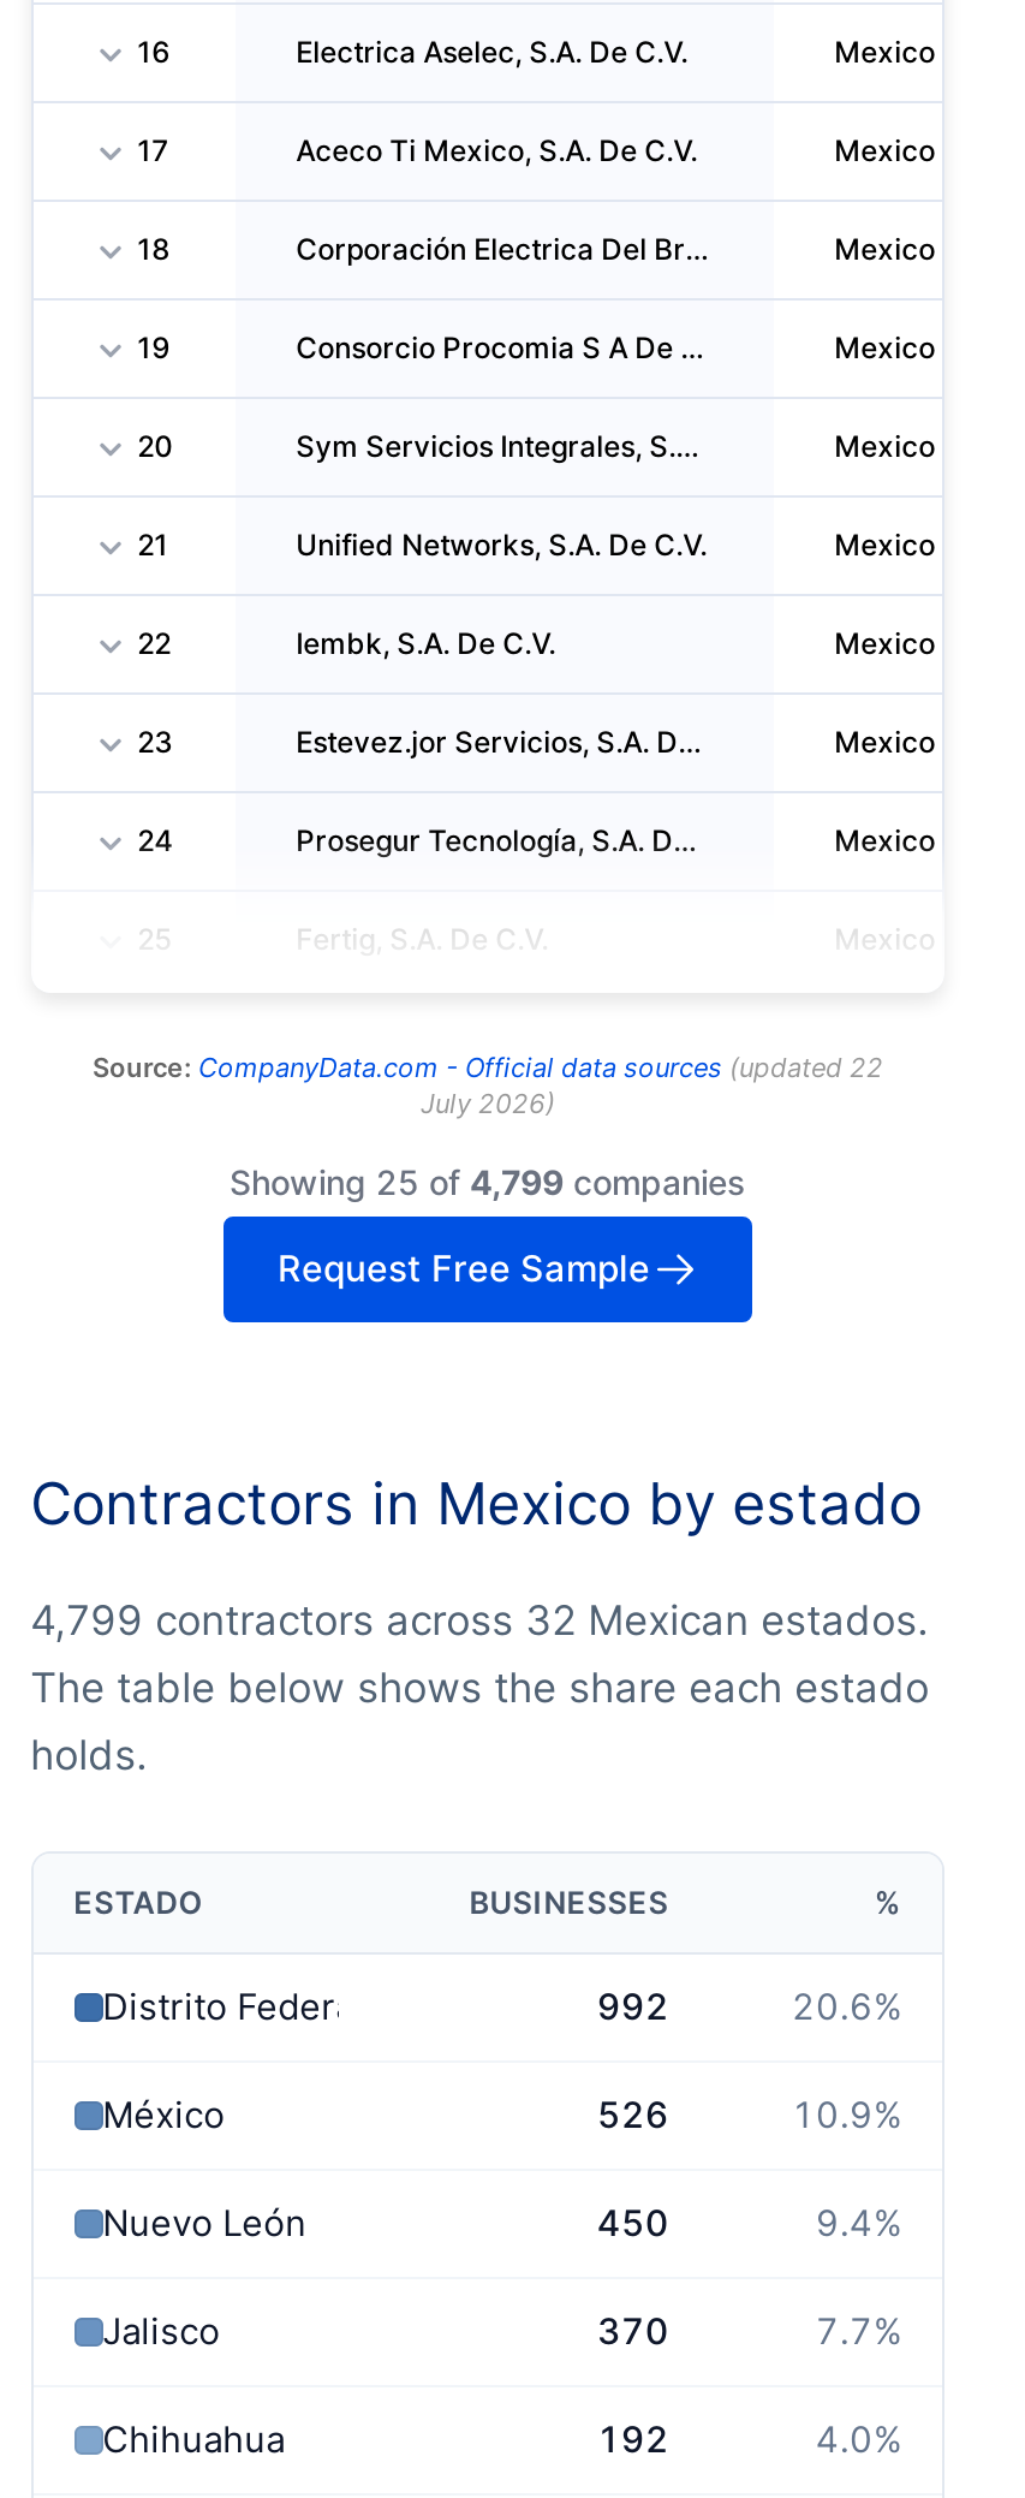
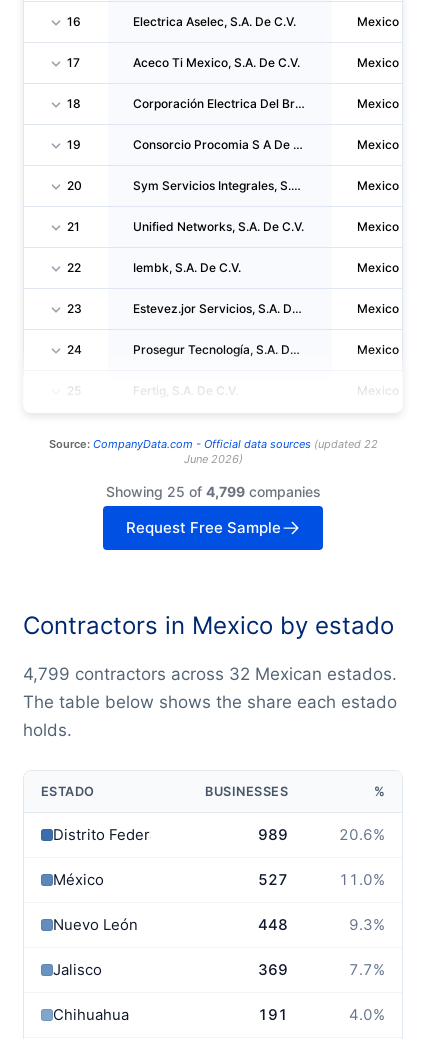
[421,1086,555,1120] July 2026) -> [183,452,242,466] June 2026)
[597,1985,669,2028] 992 -> [258,826,288,844] 989
[597,2094,669,2137] 526 -> [258,871,288,889] 527
[791,2094,902,2137] 10.9% -> [339,871,385,889] 11.0%
[597,2202,669,2245] 450 -> [258,916,288,934] 448
[815,2202,902,2245] 9.4% -> [349,916,385,934] 9.3%
[597,2310,669,2354] 370 -> [258,961,288,979] 369
[597,2419,669,2462] 192 -> [258,1006,288,1024] 191

